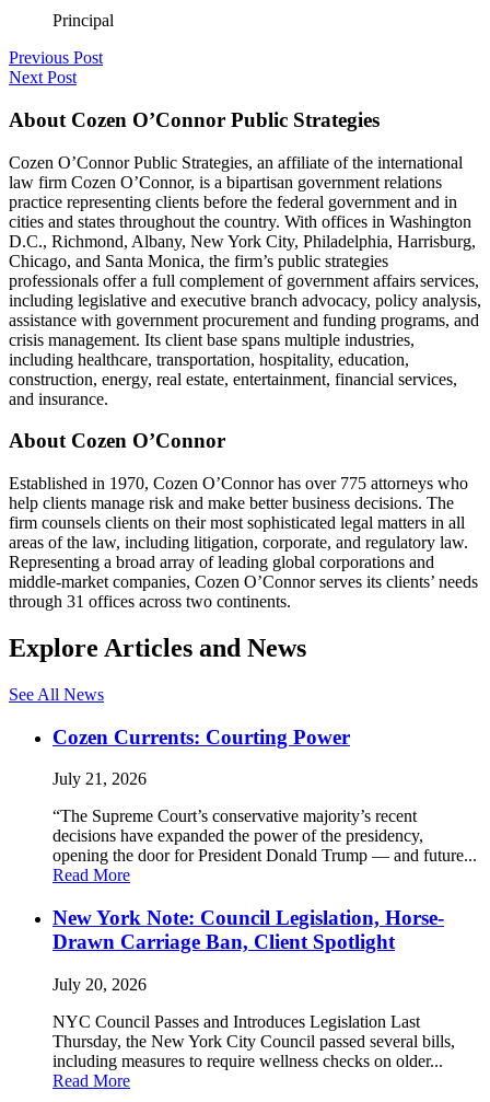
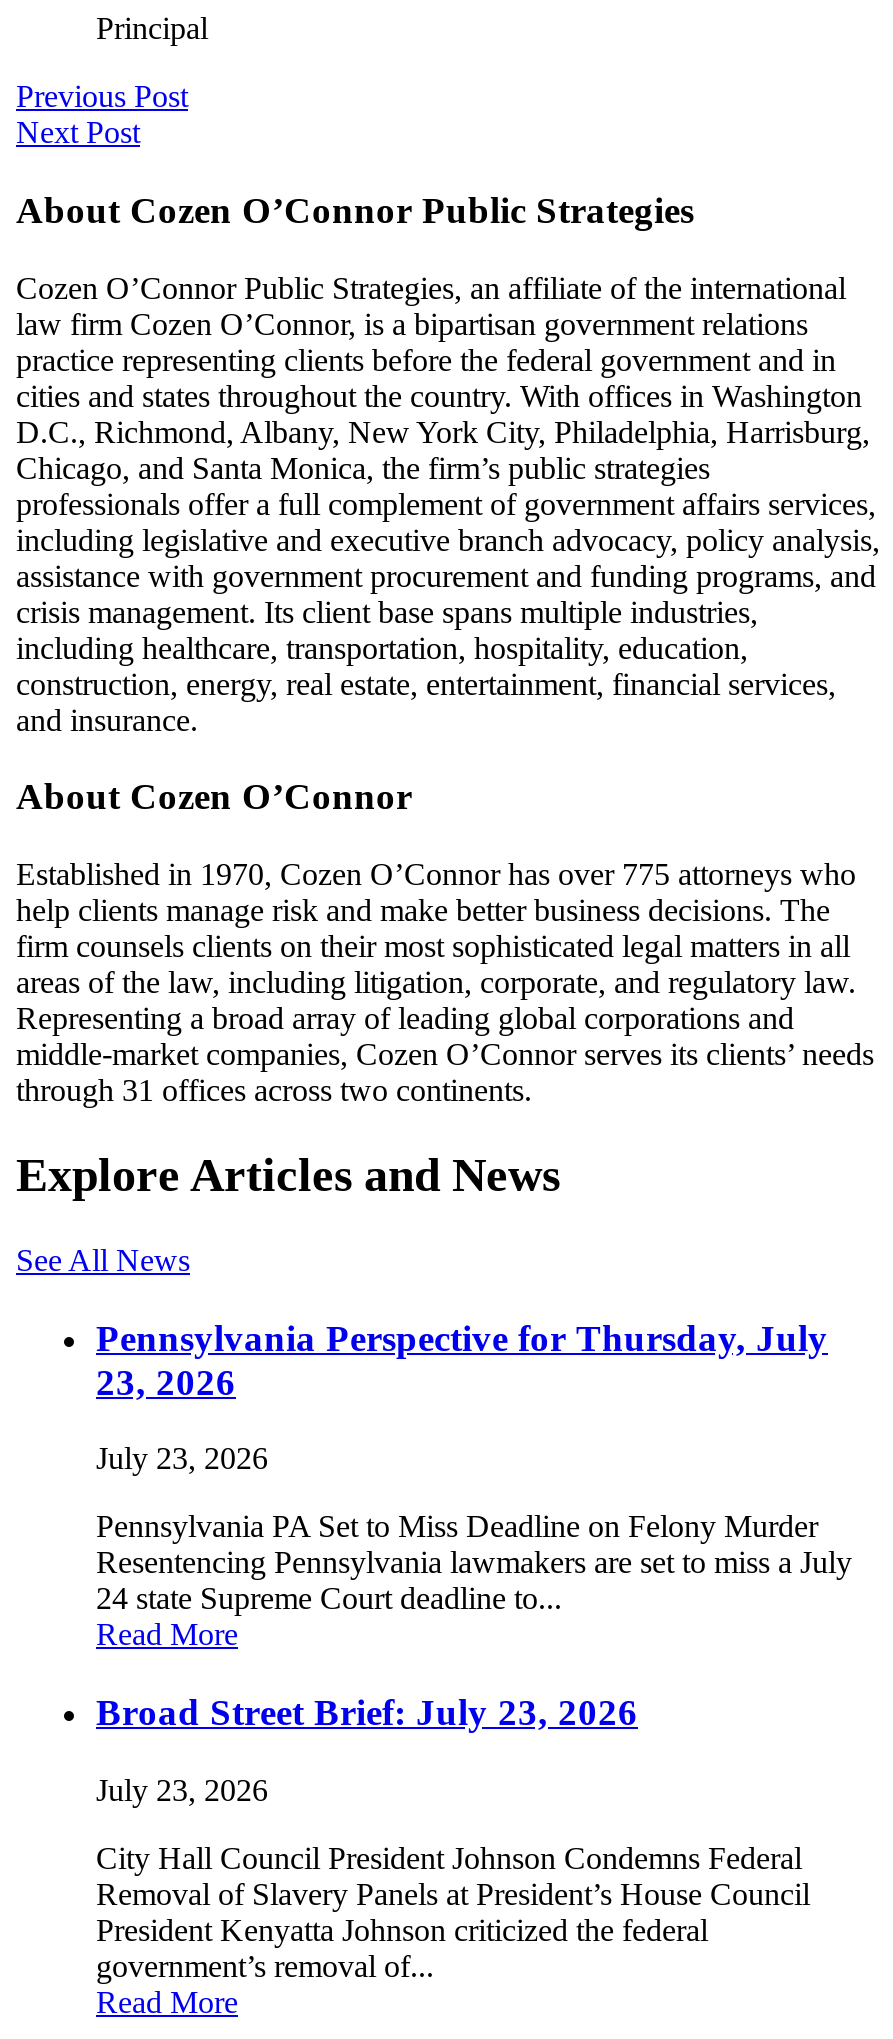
[52,725,350,748] Cozen Currents: Courting Power -> [96,1316,828,1402] Pennsylvania Perspective for Thursday, July | 23, 2026
[52,770,147,788] July 21, 2026 -> [96,1442,268,1476] July 23, 2026
[52,807,477,865] “The Supreme Court’s conservative majority’s recent | decisions have expanded the power of the presidency, | opening the door for President Donald Trump — and future... -> [96,1510,852,1616] Pennsylvania PA Set to Miss Deadline on Felony Murder | Resentencing Pennsylvania lawmakers are set to miss a July | 24 state Supreme Court deadline to...
[52,906,444,953] New York Note: Council Legislation, Horse- | Drawn Carriage Ban, Client Spotlight -> [96,1691,638,1733] Broad Street Brief: July 23, 2026
[52,975,147,993] July 20, 2026 -> [96,1772,268,1806] July 23, 2026
[52,1012,455,1070] NYC Council Passes and Introduces Legislation Last | Thursday, the New York City Council passed several bills, | including measures to require wellness checks on older... -> [96,1840,810,1982] City Hall Council President Johnson Condemns Federal | Removal of Slavery Panels at President’s House Council | President Kenyatta Johnson criticized the federal | government’s removal of...

